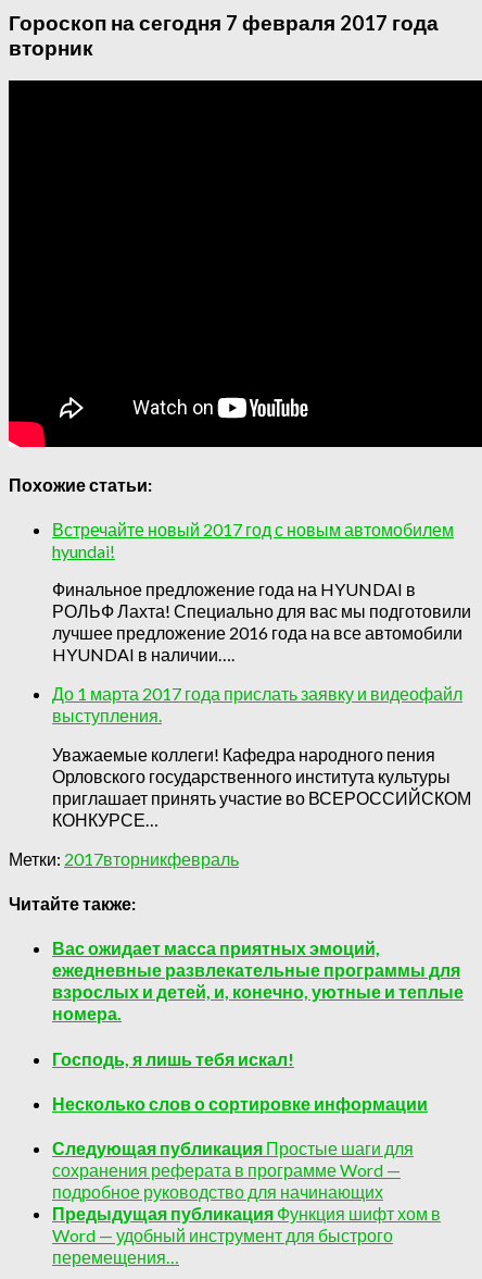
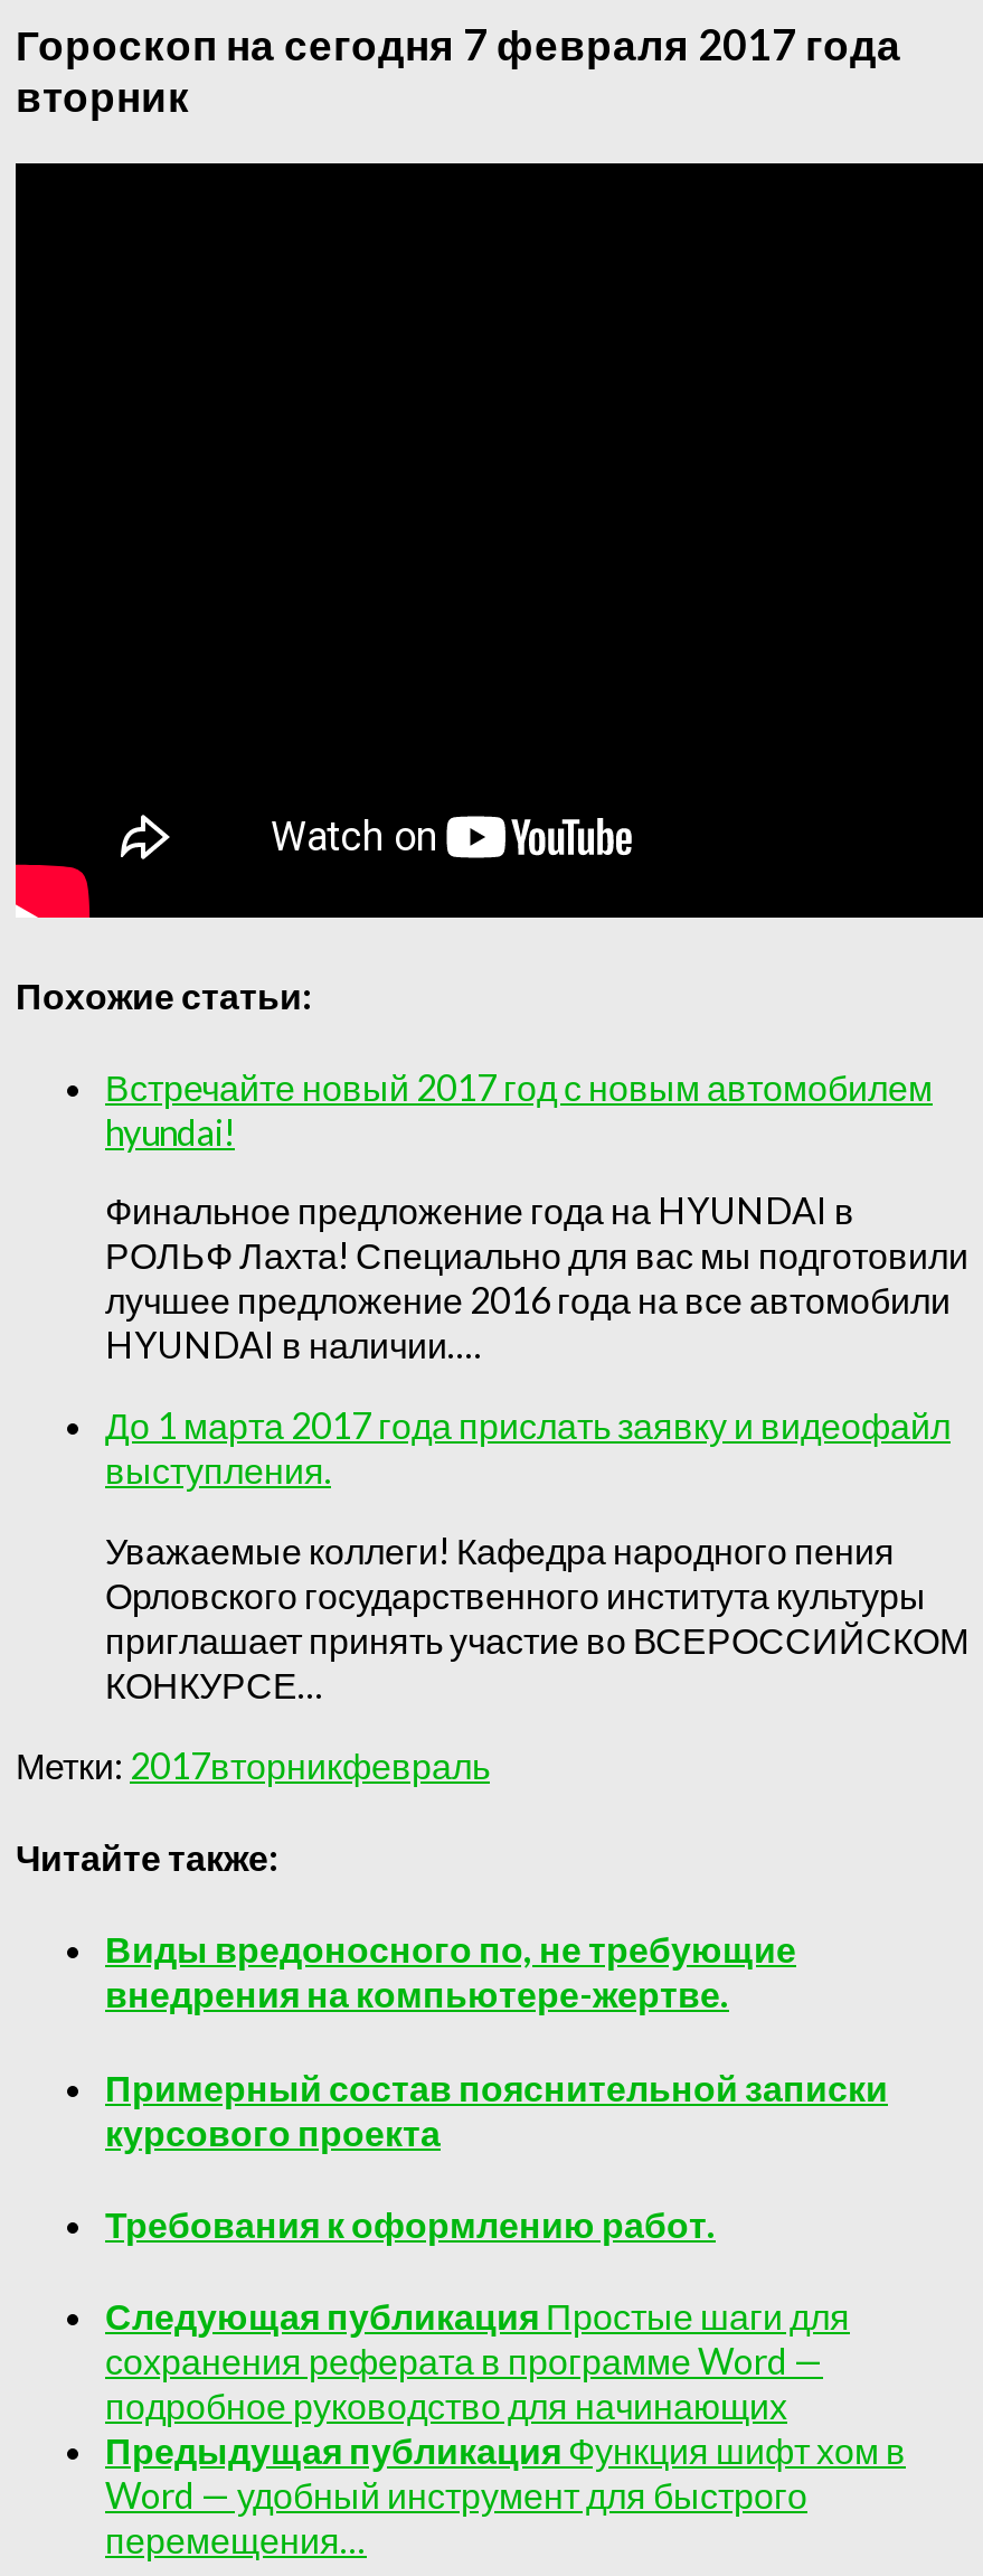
[52,938,464,1024] Вас ожидает масса приятных эмоций, | ежедневные развлекательные программы для | взрослых и детей, и, конечно, уютные и теплые | номера. -> [105,1928,796,2015] Виды вредоносного по, не требующие | внедрения на компьютере-жертве.
[52,1048,294,1069] Господь, я лишь тебя искал! -> [105,2065,888,2152] Примерный состав пояснительной записки | курсового проекта
[52,1093,428,1114] Несколько слов о сортировке информации -> [105,2202,716,2245] Требования к оформлению работ.

